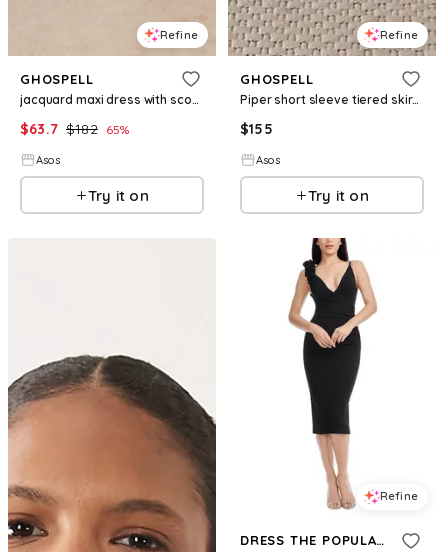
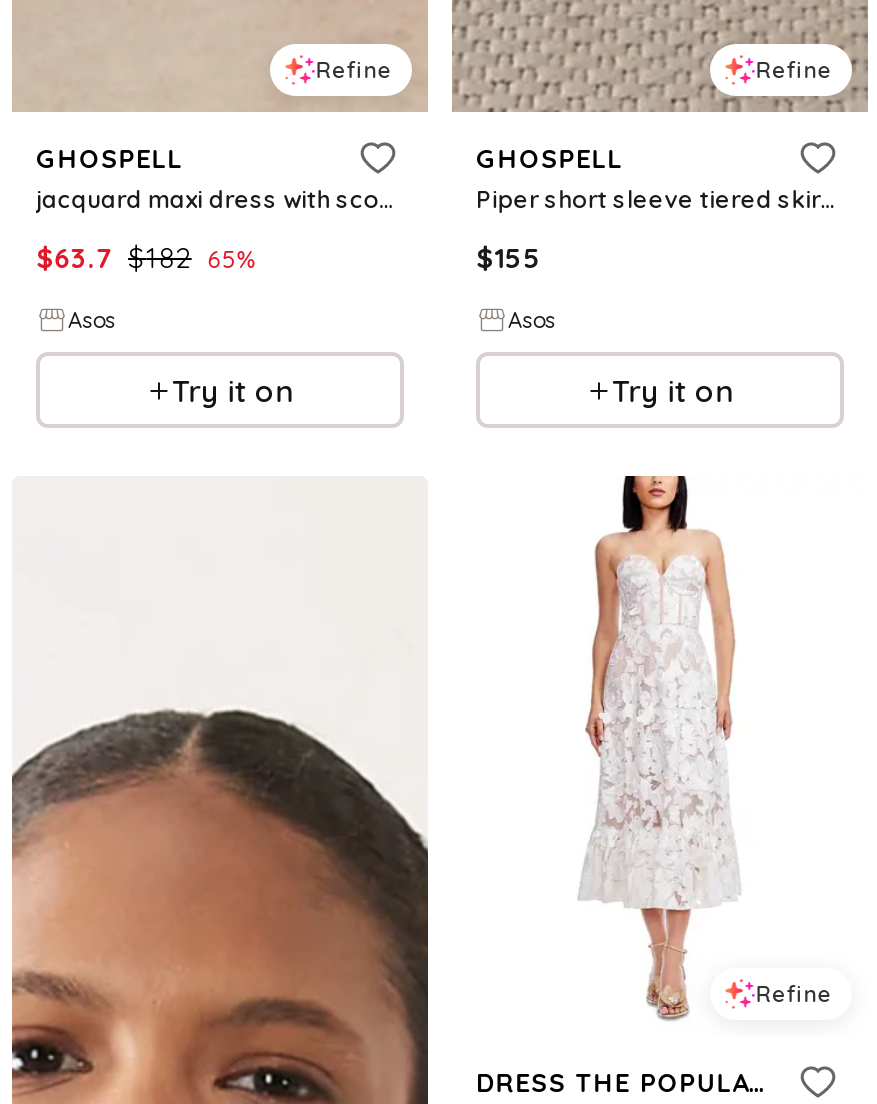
[287,239,378,510] [image] -> [572,478,750,1018] [image]

